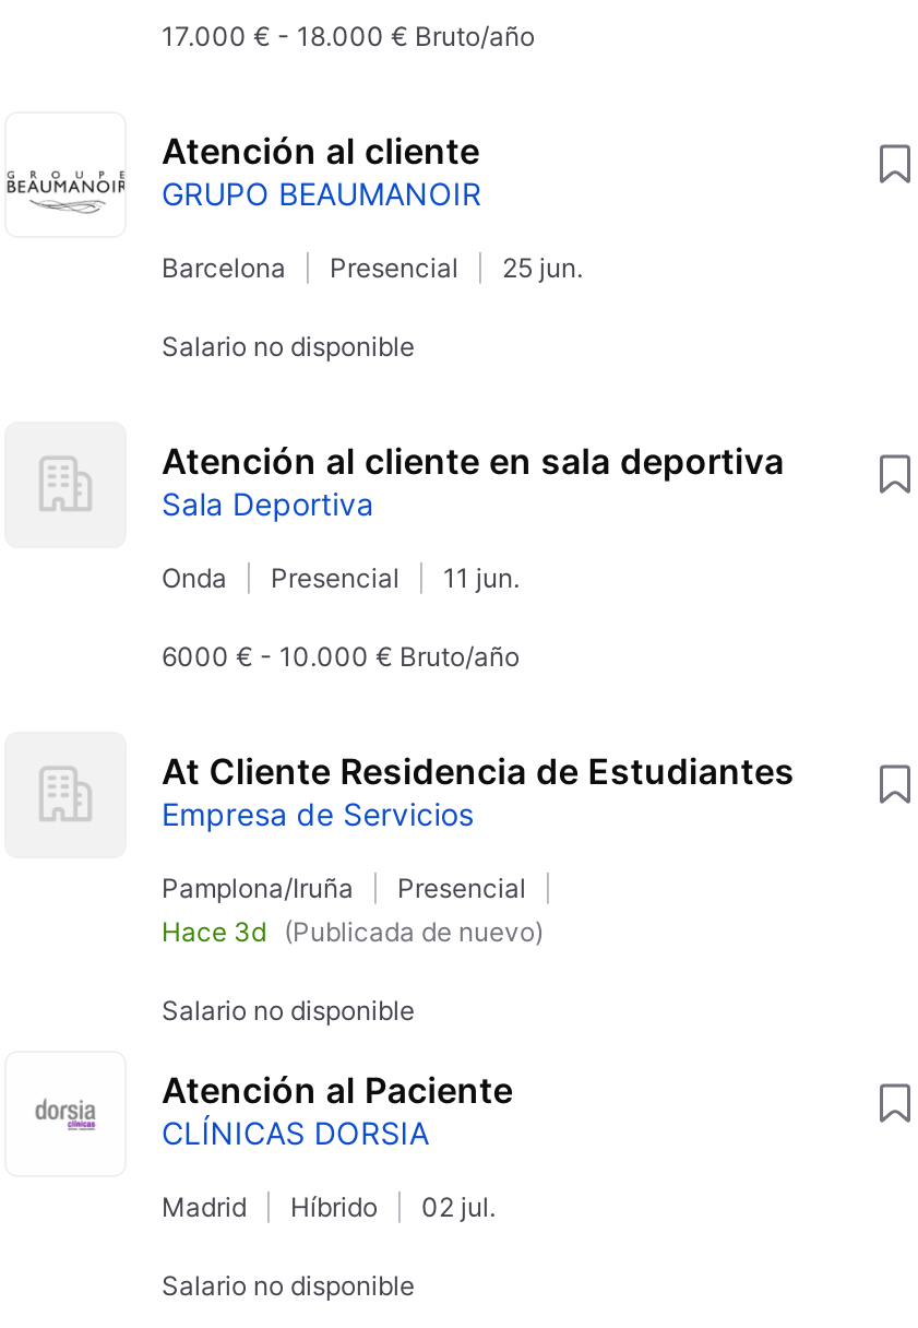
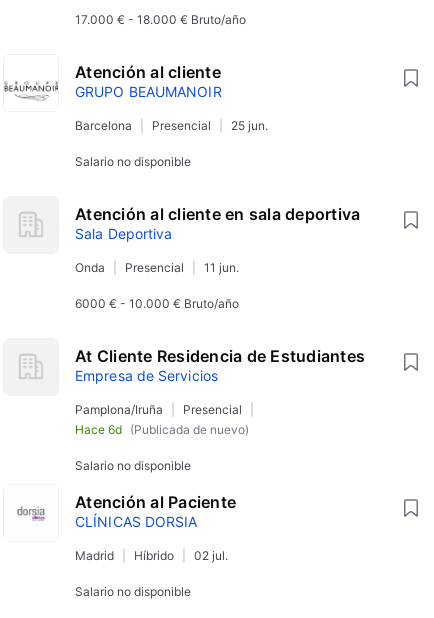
[162,915,544,948] Hace 3d (Publicada de nuevo) -> [75,422,249,437] Hace 6d (Publicada de nuevo)

